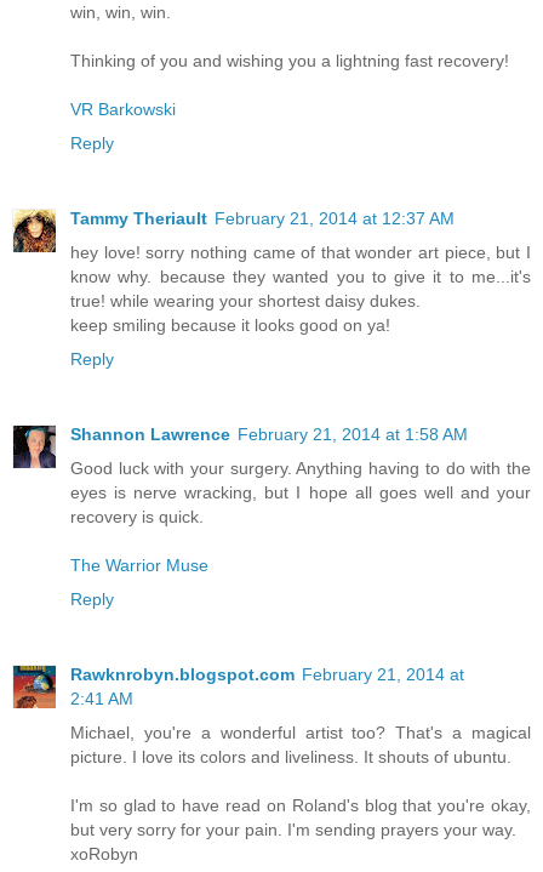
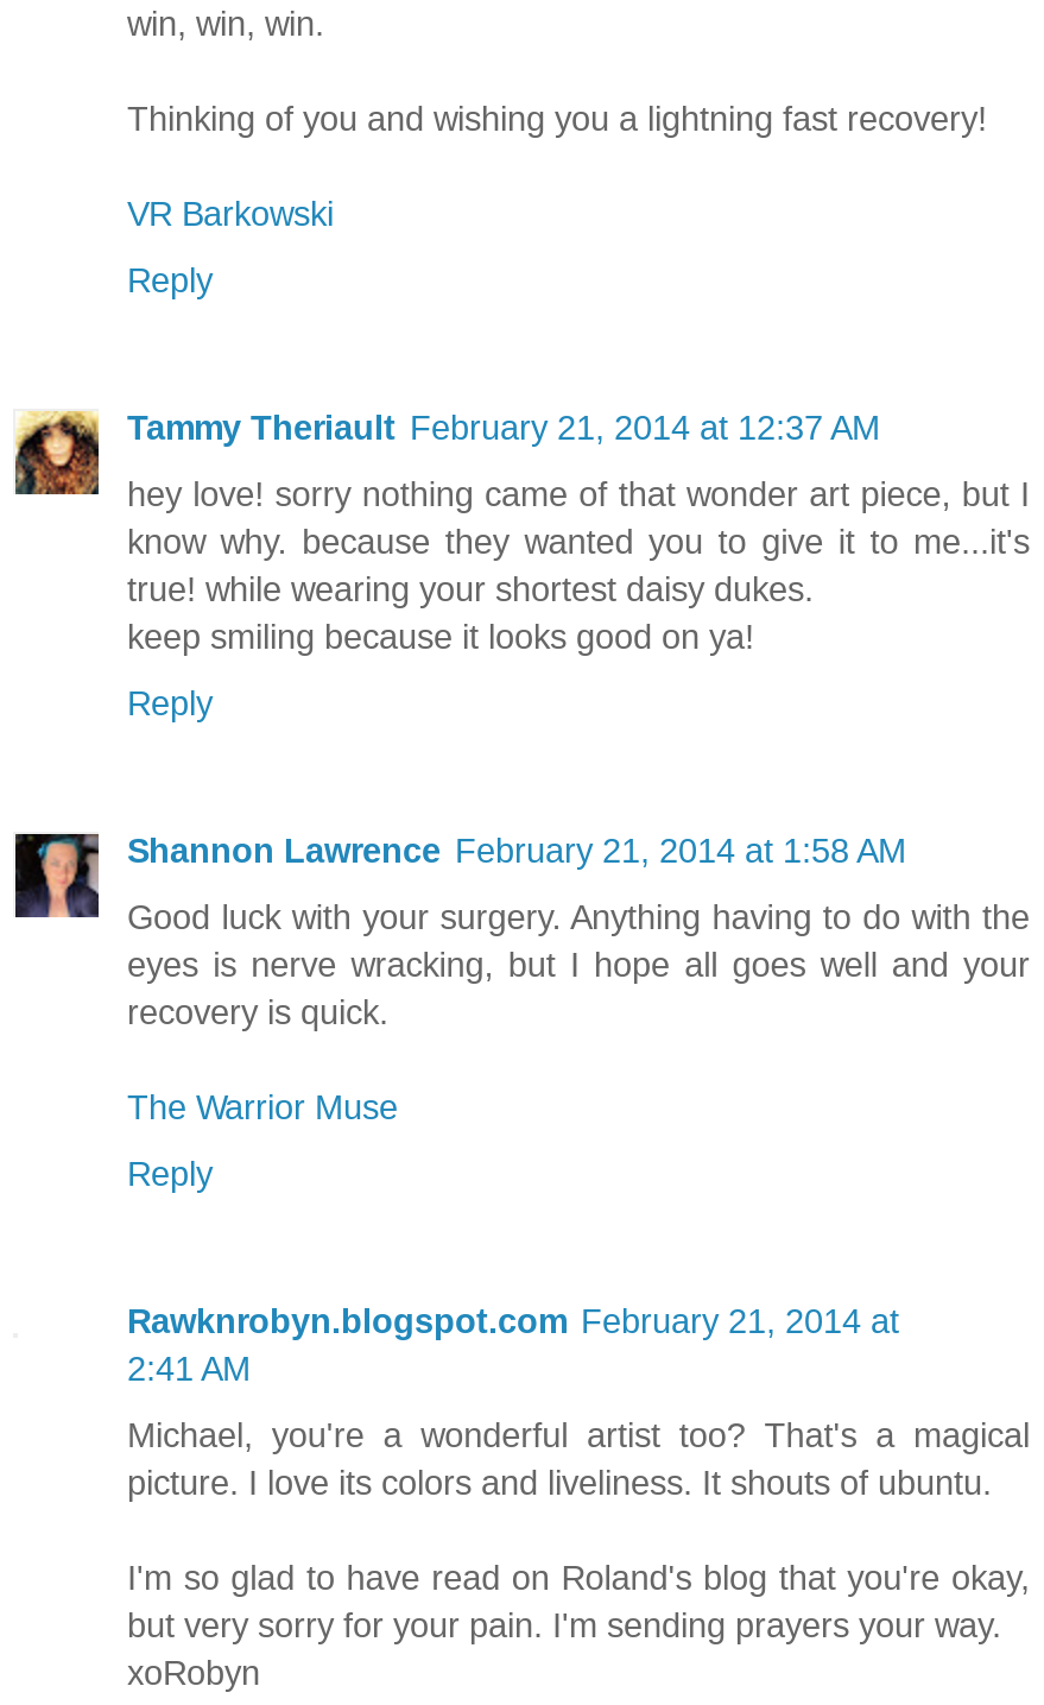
[12,665,57,709] [image] -> none

